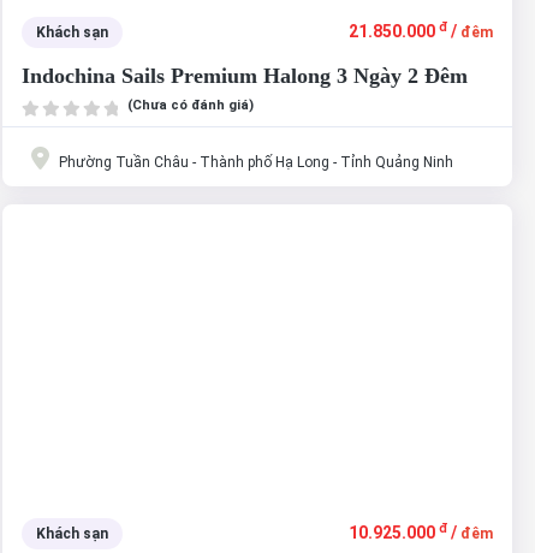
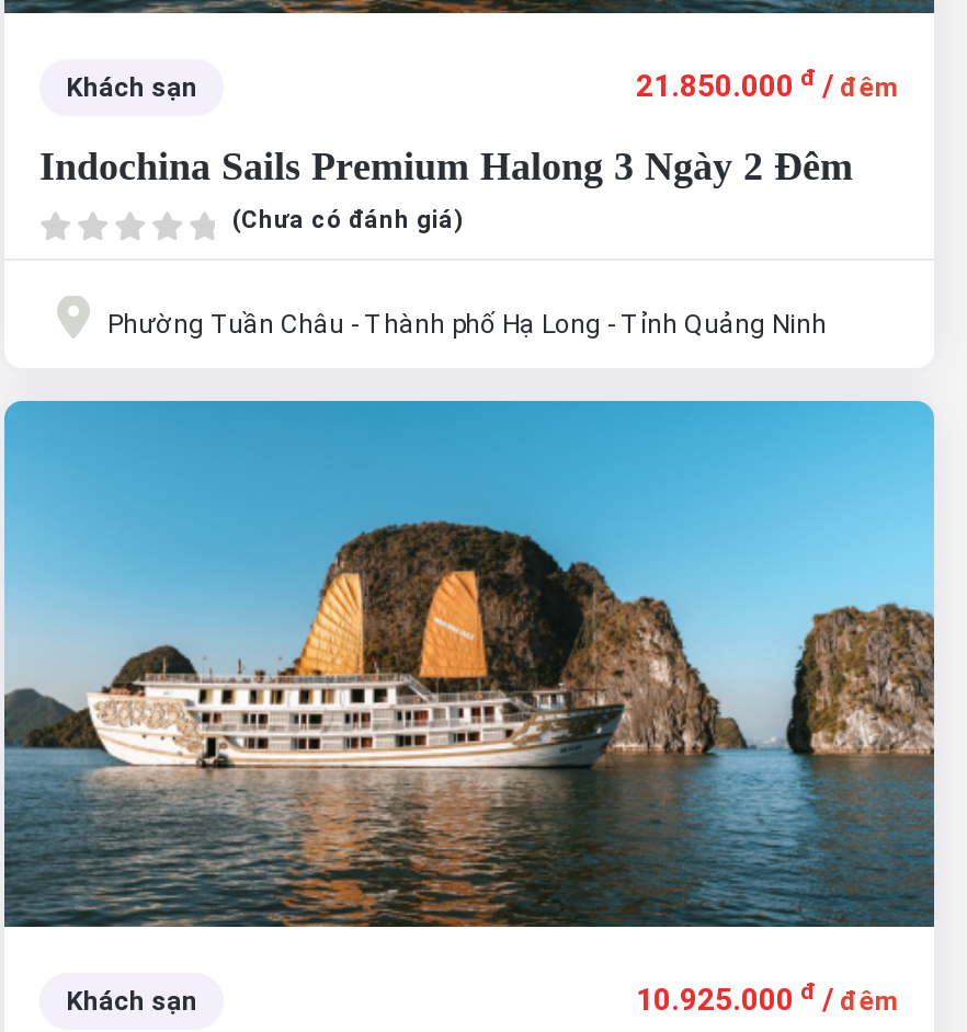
none -> [7,399,936,929] [image]

